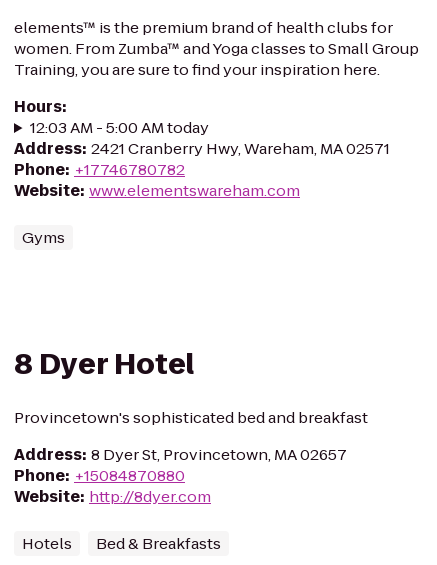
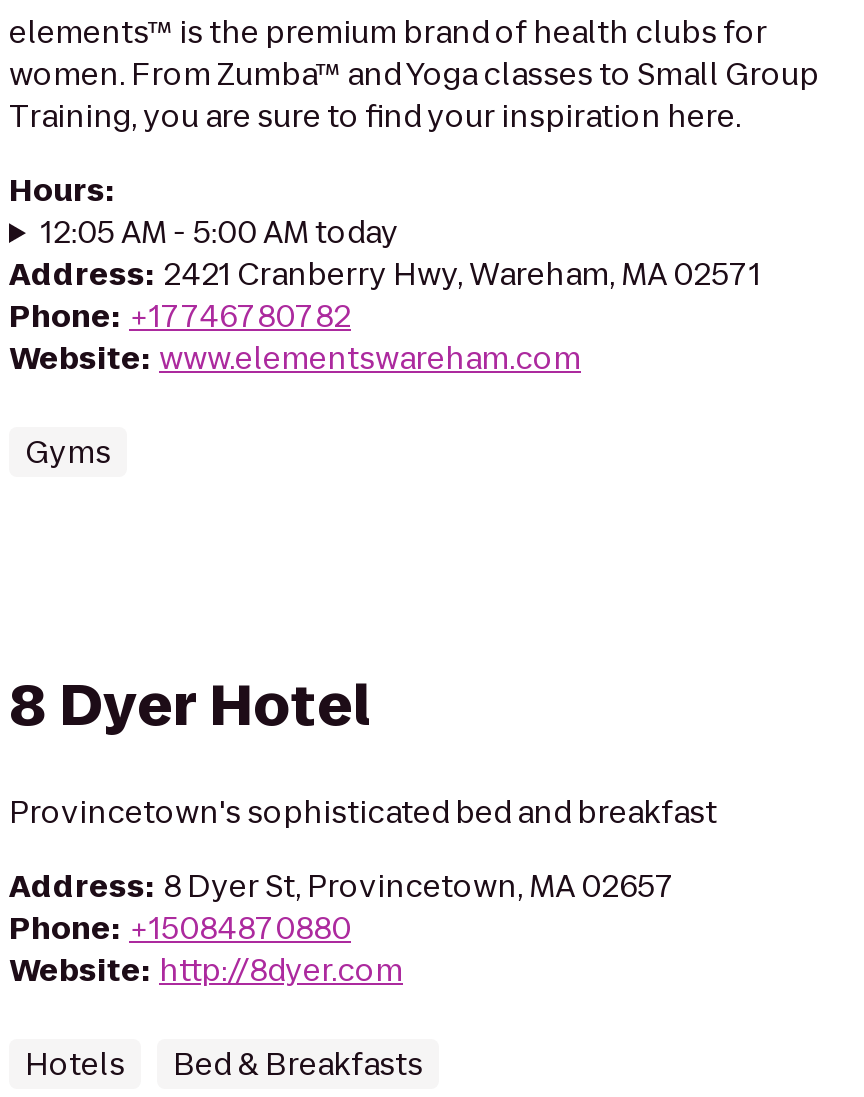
[30,117,209,138] 12:03 AM - 5:00 AM today -> [41,211,399,253] 12:05 AM - 5:00 AM today

